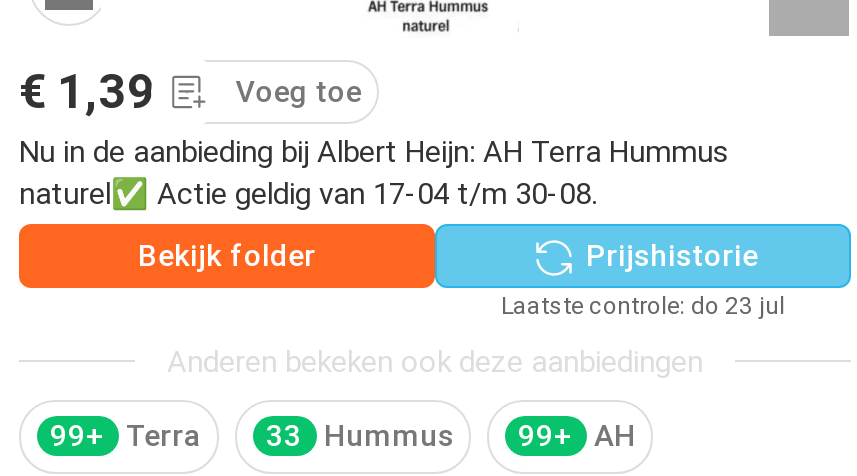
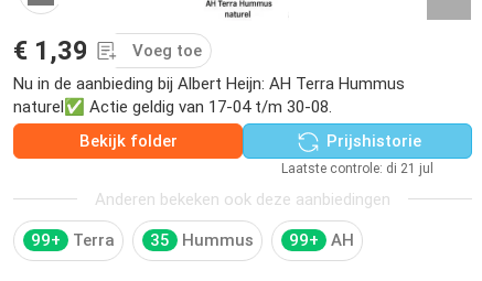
[501,291,785,319] Laatste controle: do 23 jul -> [281,160,433,176] Laatste controle: di 21 jul
[50,418,636,454] 99+ Terra 33 Hummus 99+ AH -> [30,230,354,250] 99+ Terra 35 Hummus 99+ AH

